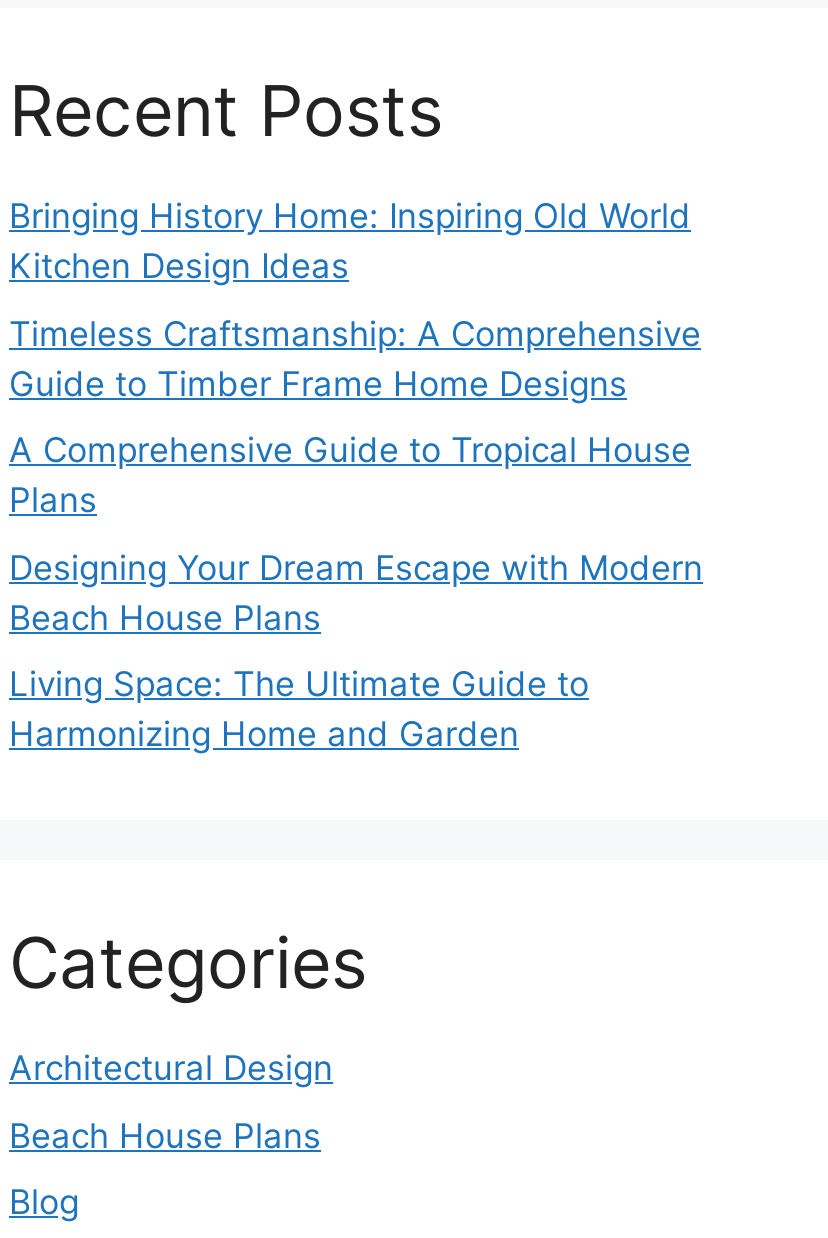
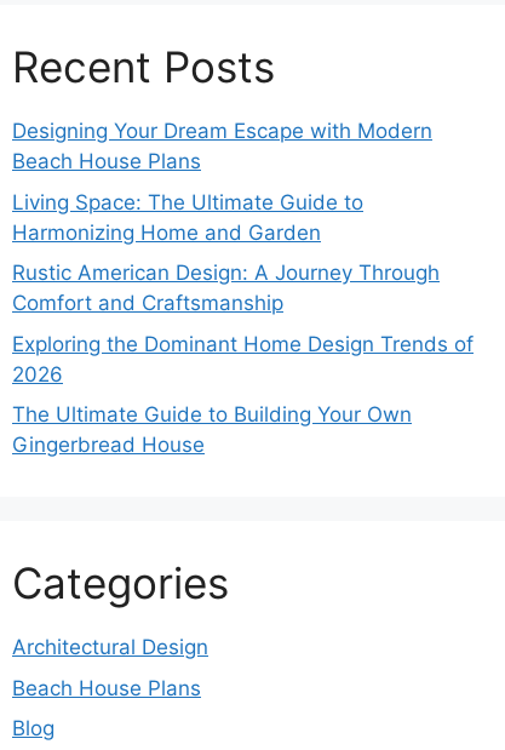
[9,196,701,520] Bringing History Home: Inspiring Old World | Kitchen Design Ideas | Timeless Craftsmanship: A Comprehensive | Guide to Timber Frame Home Designs | A Comprehensive Guide to Tropical House | Plans -> none
moved [9,547,703,754] -> [12,119,432,244]: Designing Your Dream Escape with Modern | Beach House Plans | Living Space: The Ultimate Guide to | Harmonizing Home and Garden
none -> [12,261,474,457] Rustic American Design: A Journey Through | Comfort and Craftsmanship | Exploring the Dominant Home Design Trends of | 2026 | The Ultimate Guide to Building Your Own | Gingerbread House

